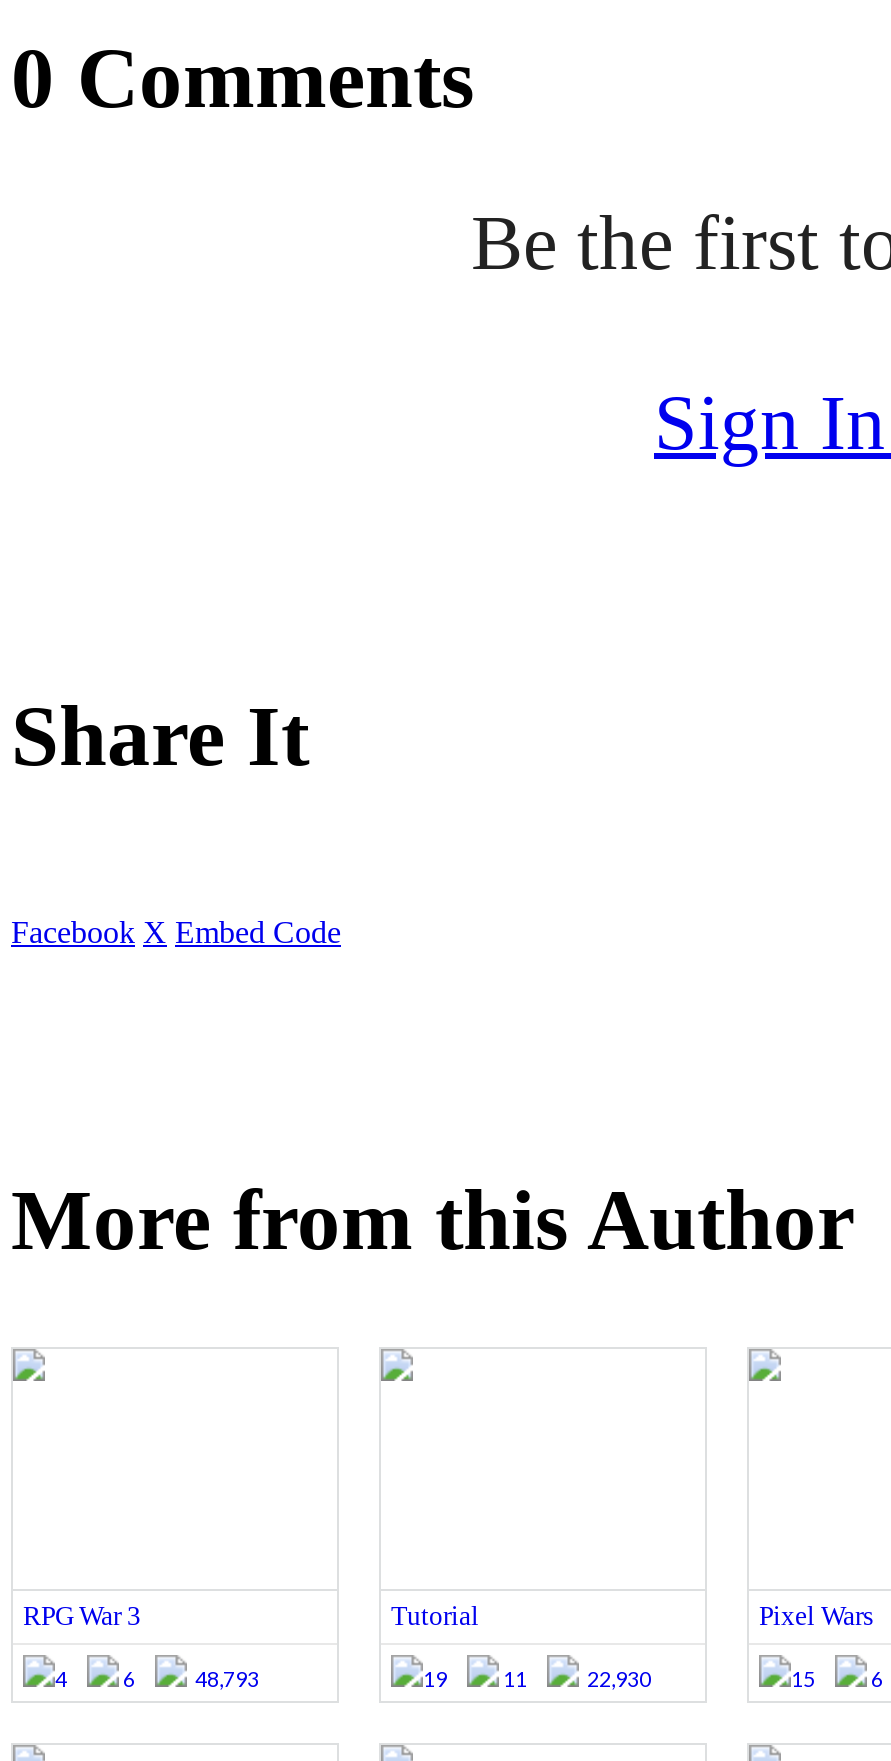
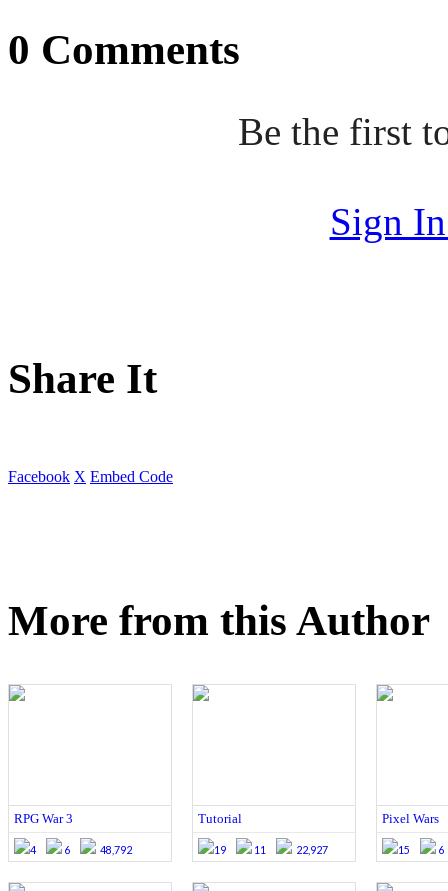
[191,1666,259,1692] 48,793 -> [98,843,132,856] 48,792
[583,1666,651,1692] 22,930 -> [294,843,328,856] 22,927

